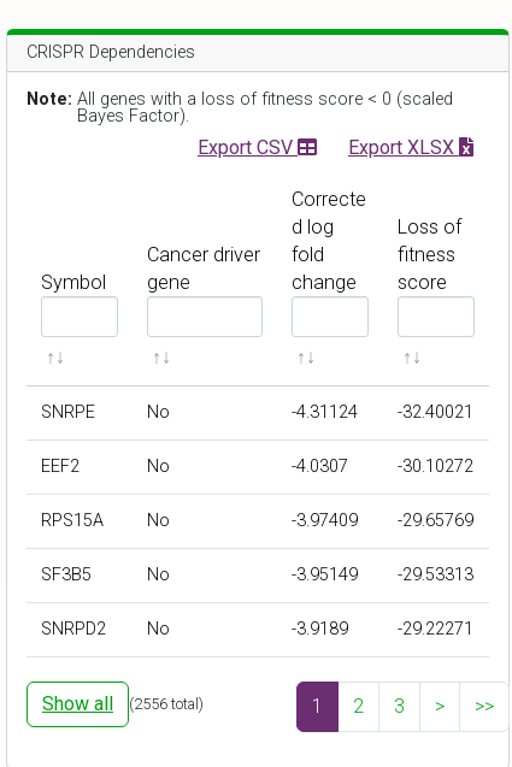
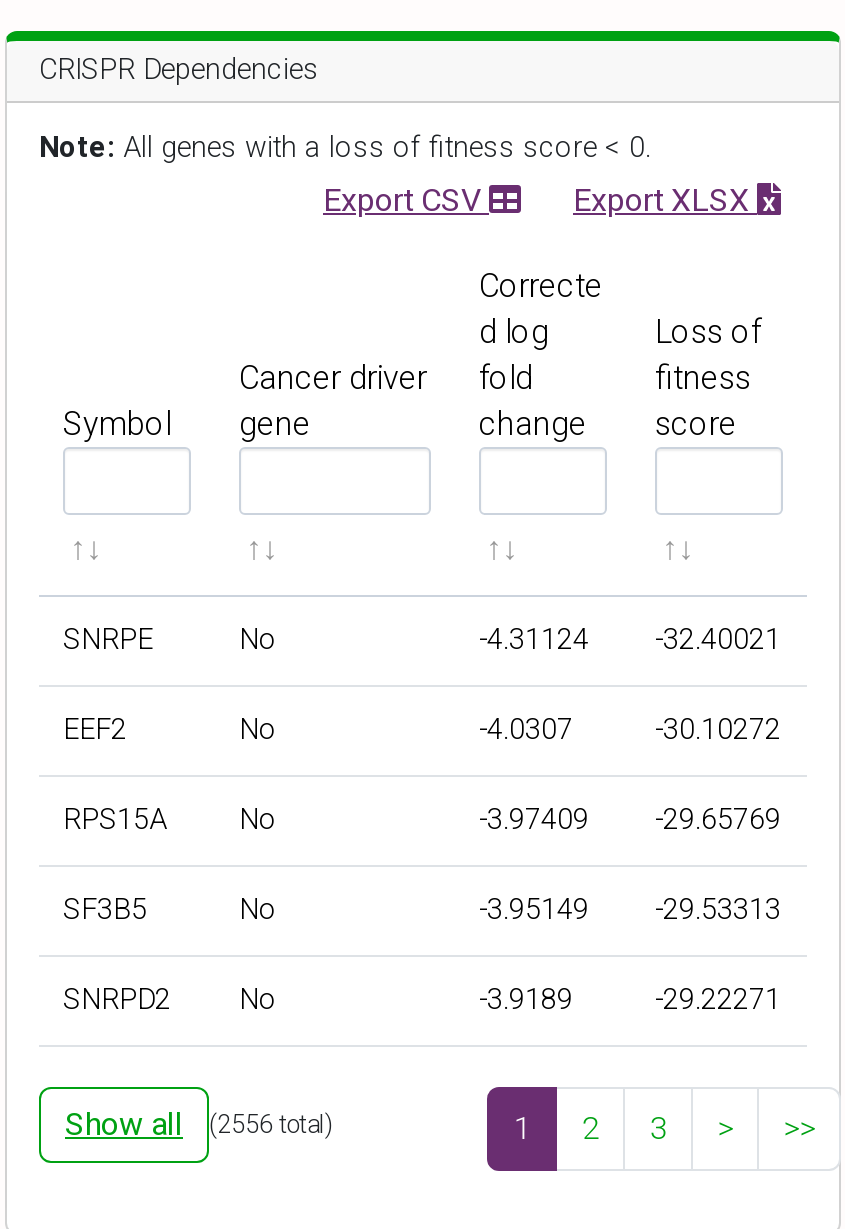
[27,90,453,127] Note: All genes with a loss of fitness score < 0 (scaled | Bayes Factor). -> [39,132,651,166] Note: All genes with a loss of fitness score < 0.

